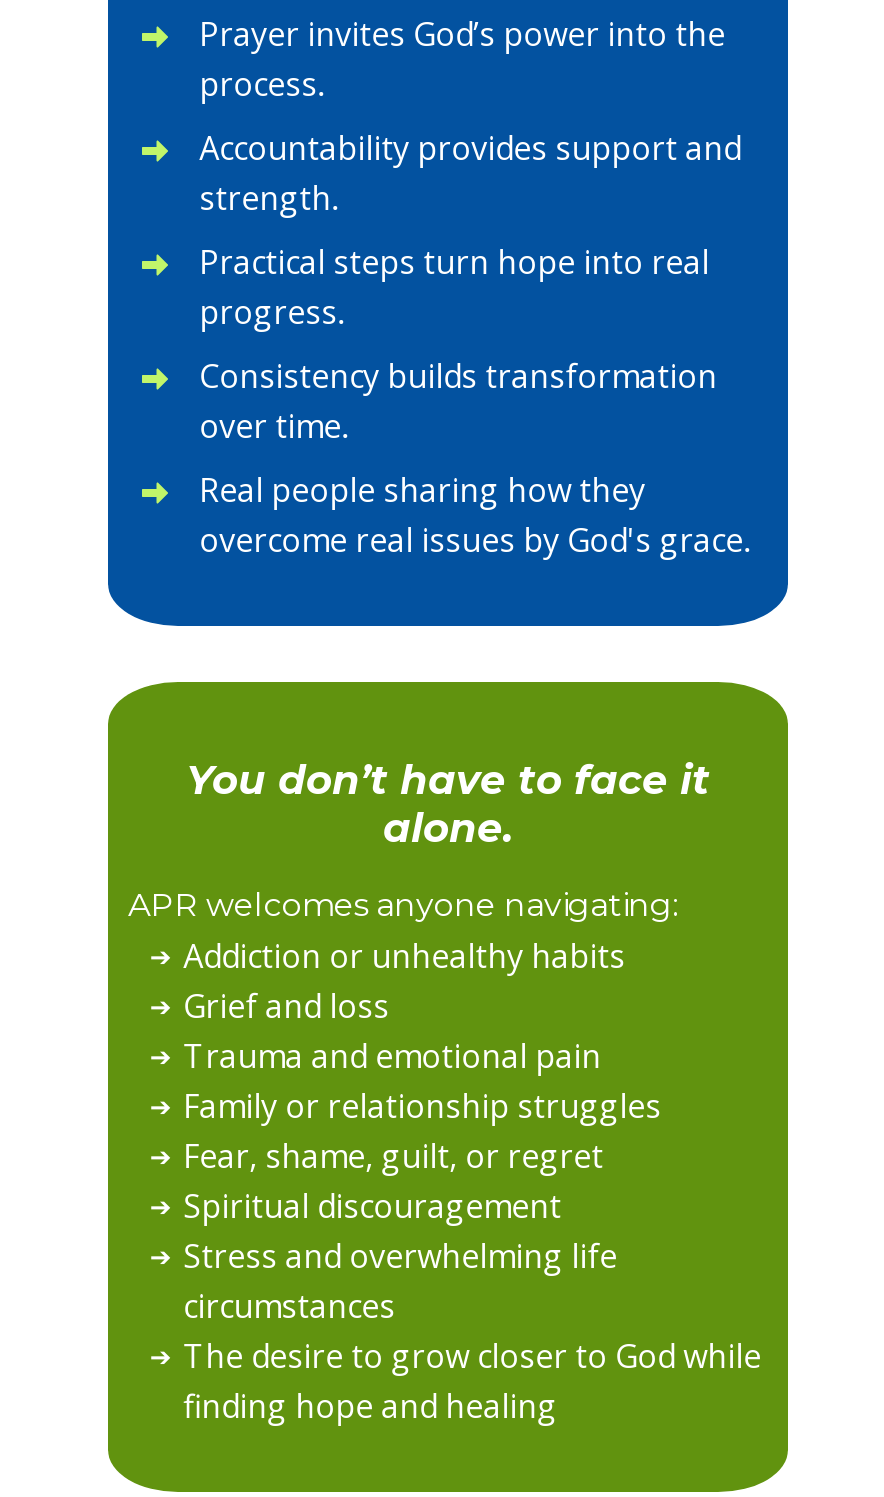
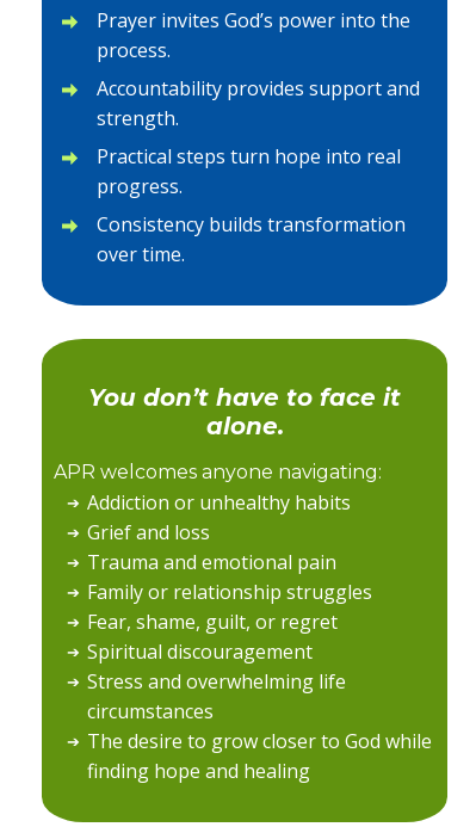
[199,468,749,562] Real people sharing how they | overcome real issues by God's grace. -> none

